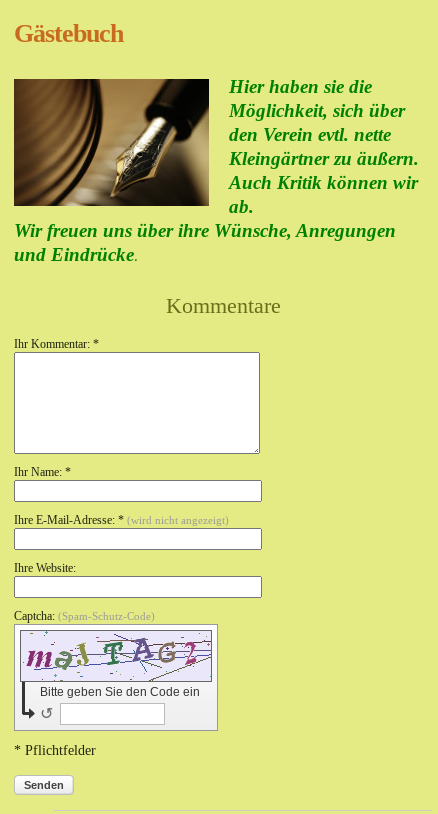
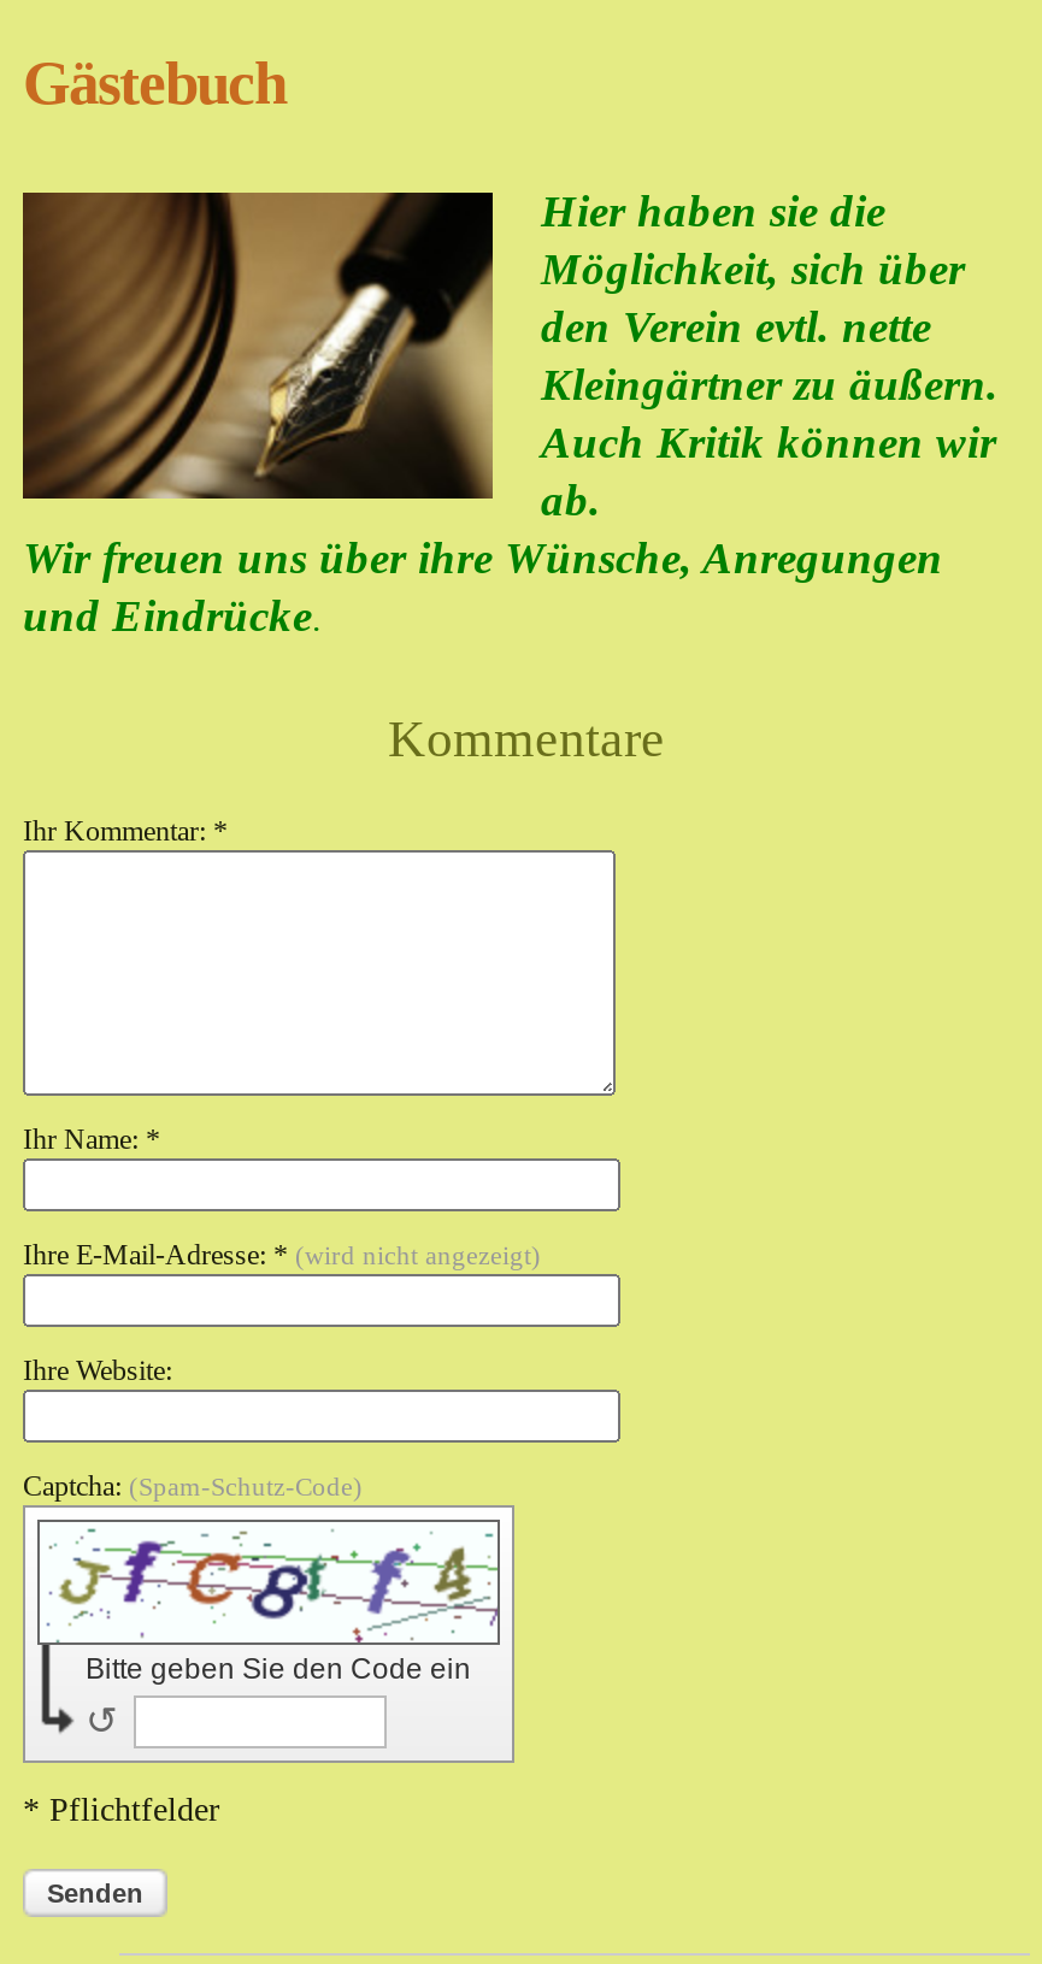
[23,631,211,682] [image] -> [52,1522,498,1638] [image]

